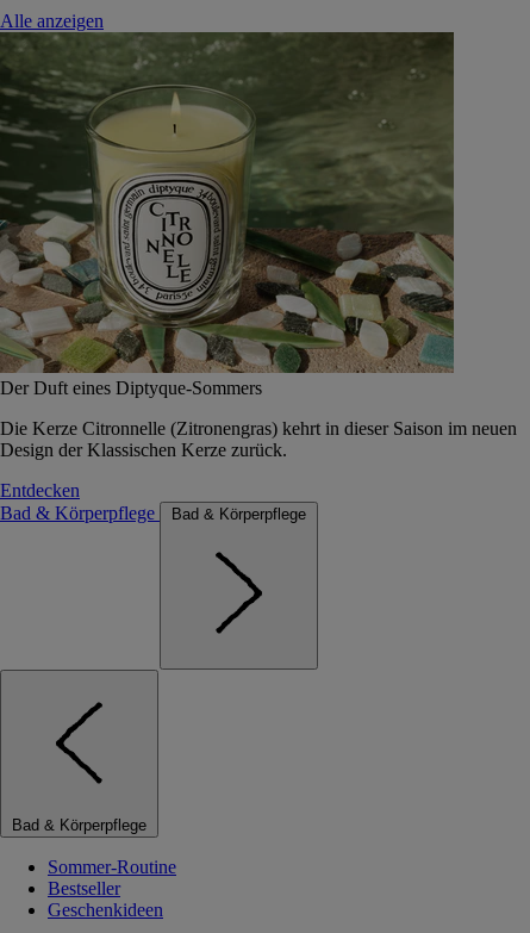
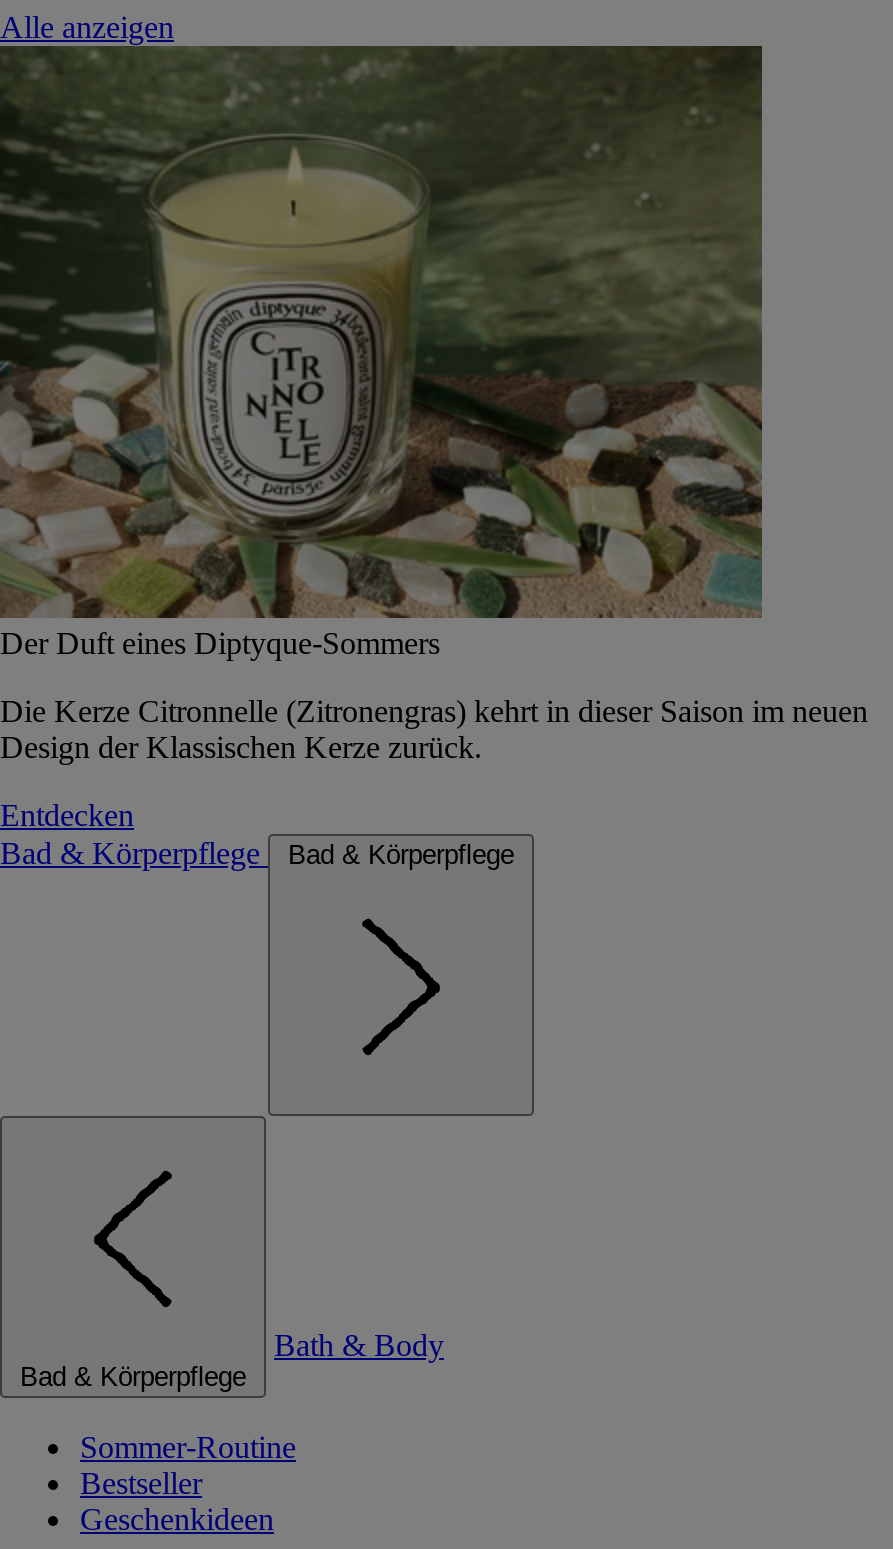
none -> [274,1328,444,1362] Bath & Body

